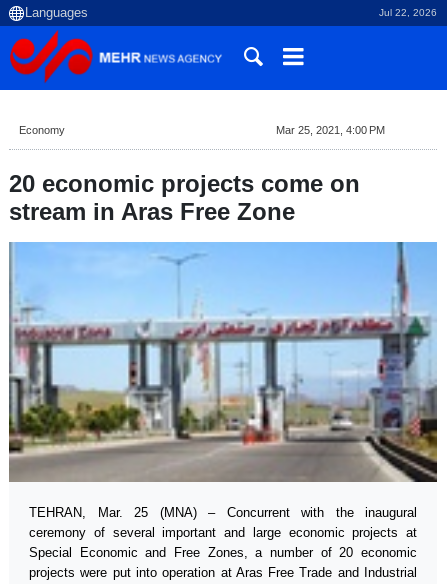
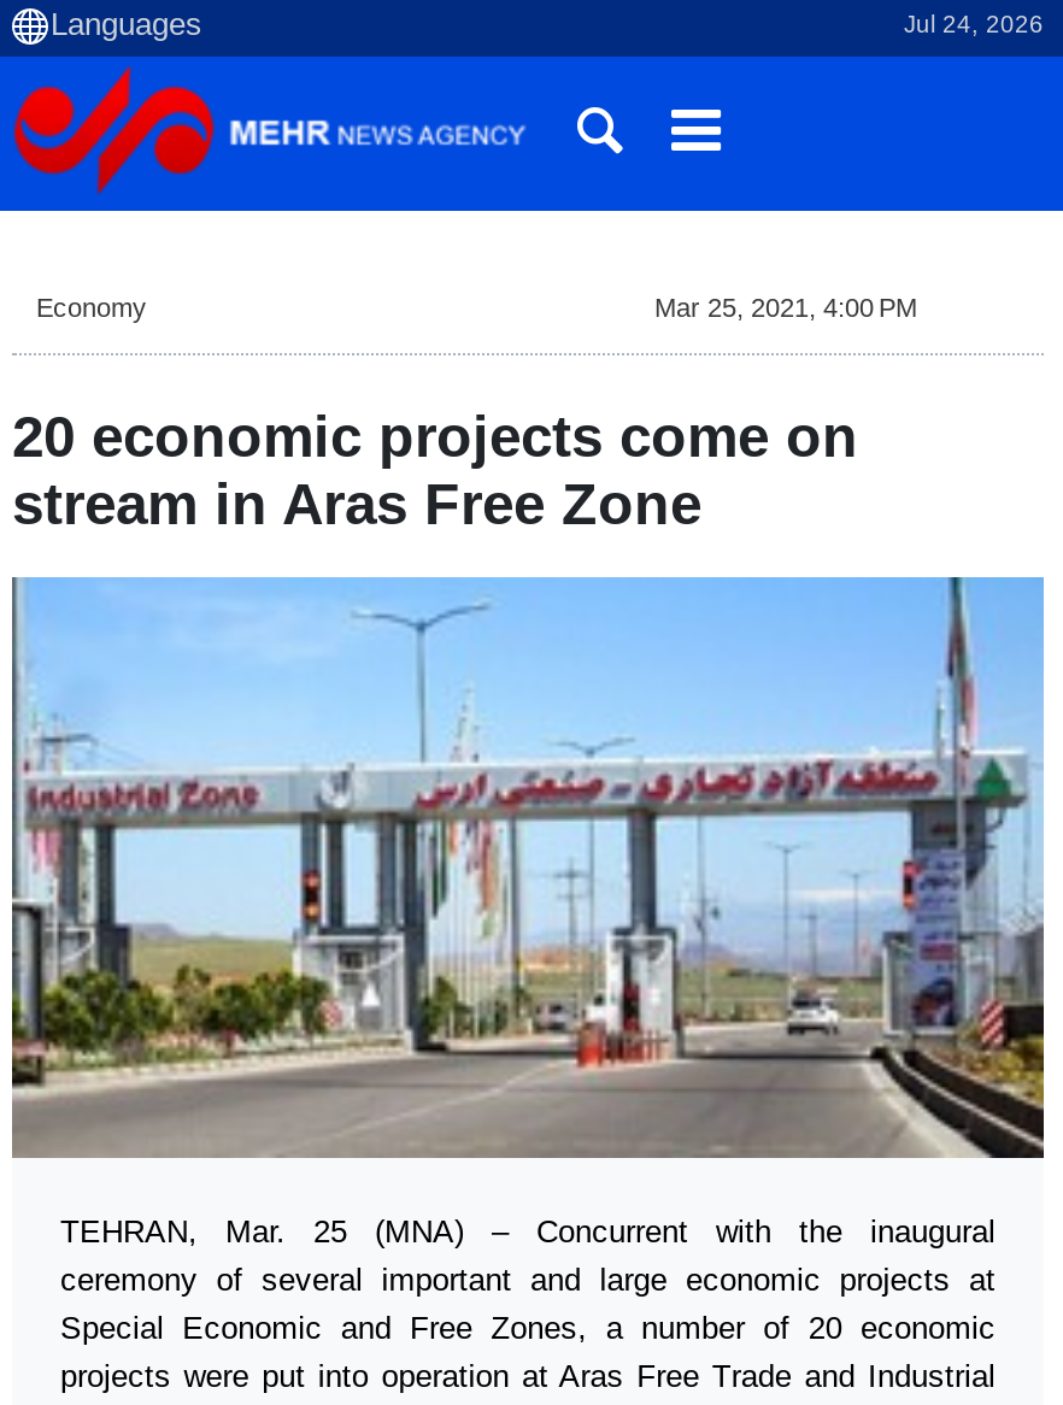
[379,7,437,18] Jul 22, 2026 -> [904,11,1044,37] Jul 24, 2026

